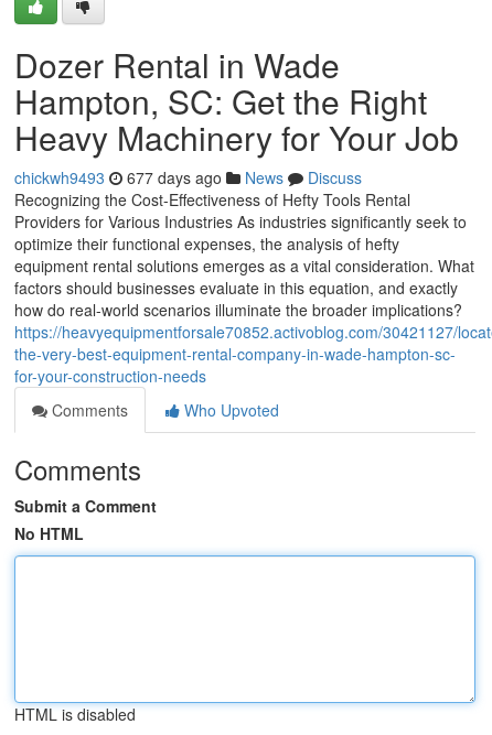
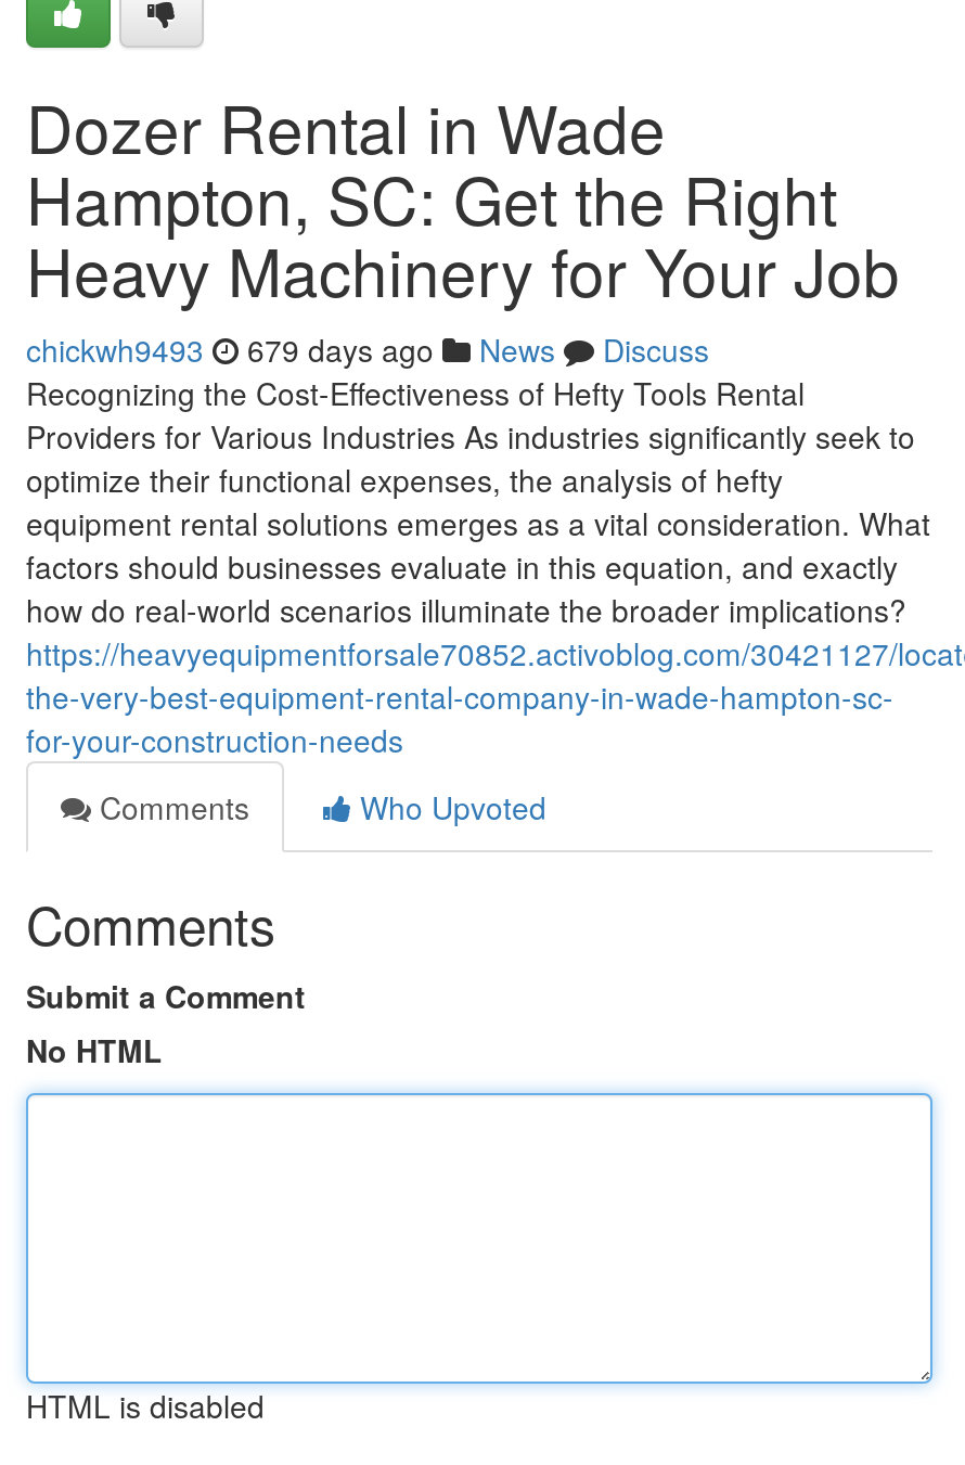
[14,166,362,188] chickwh9493 677 days ago News Discuss -> [26,327,709,371] chickwh9493 679 days ago News Discuss

